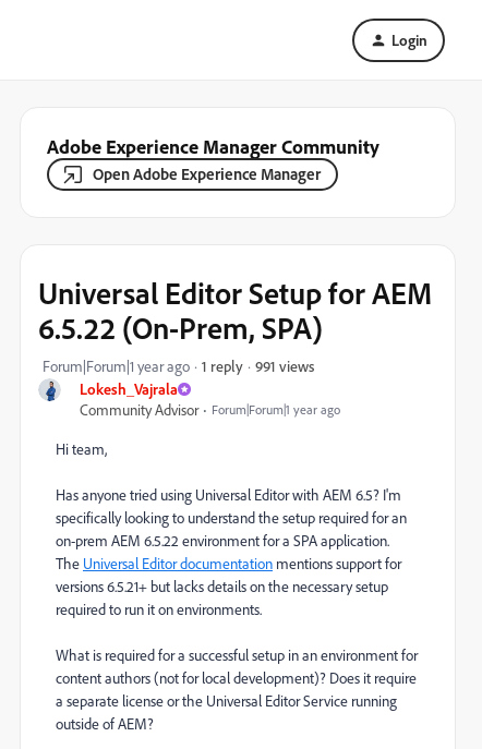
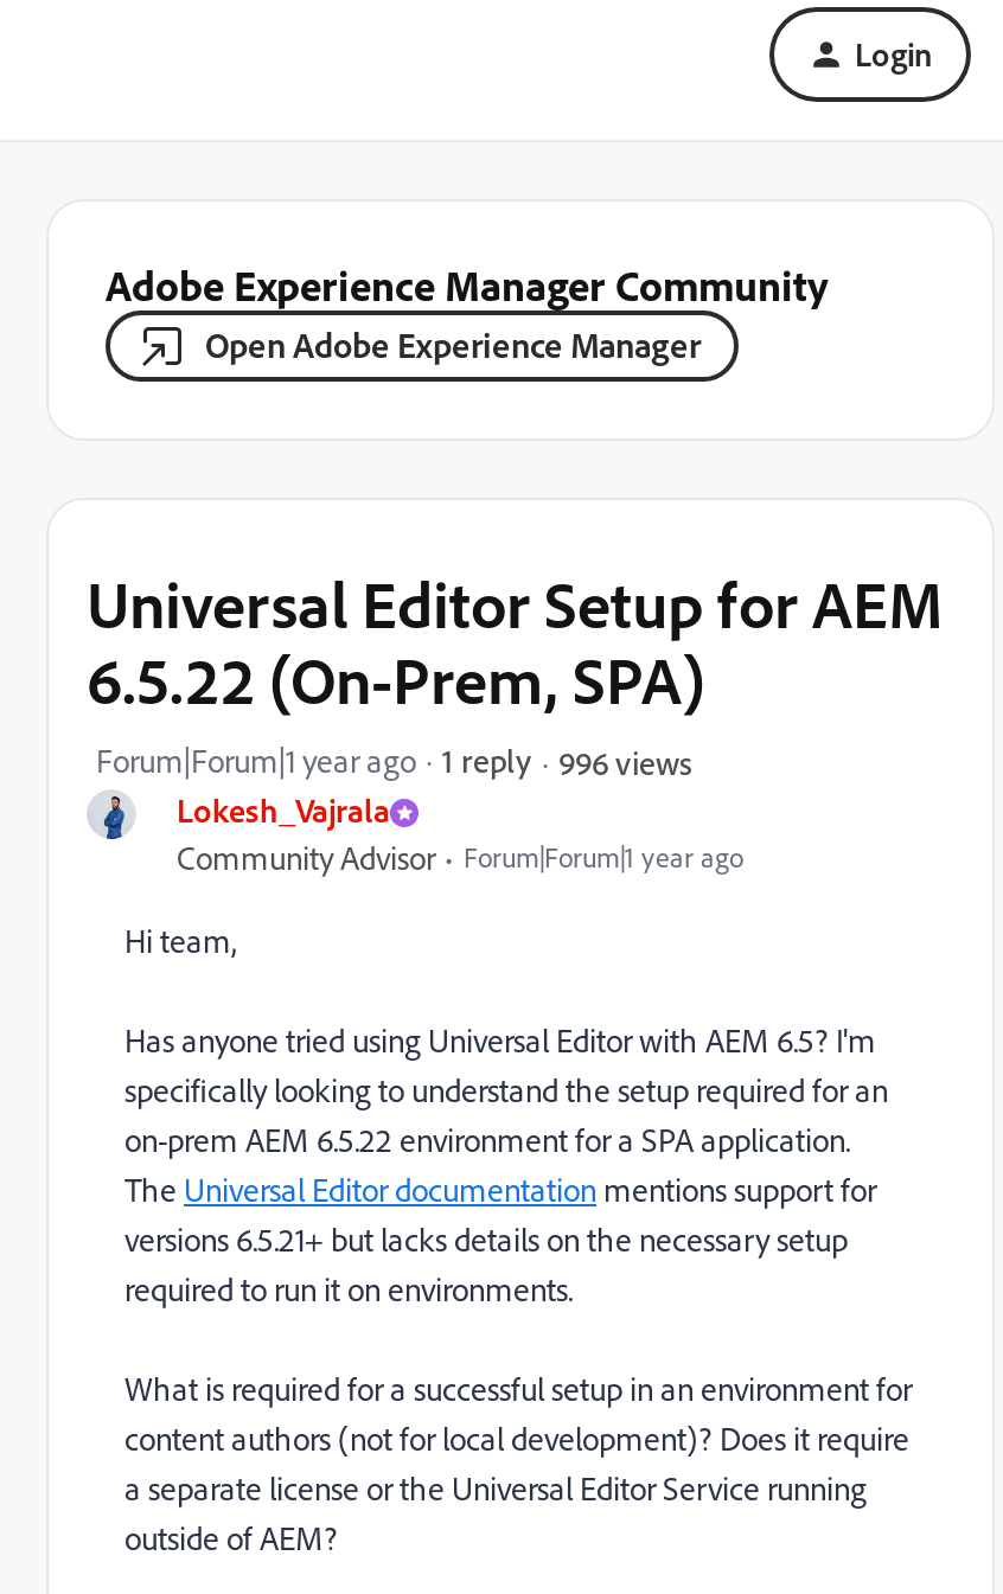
[255,356,314,374] 991 views -> [558,741,691,781] 996 views

